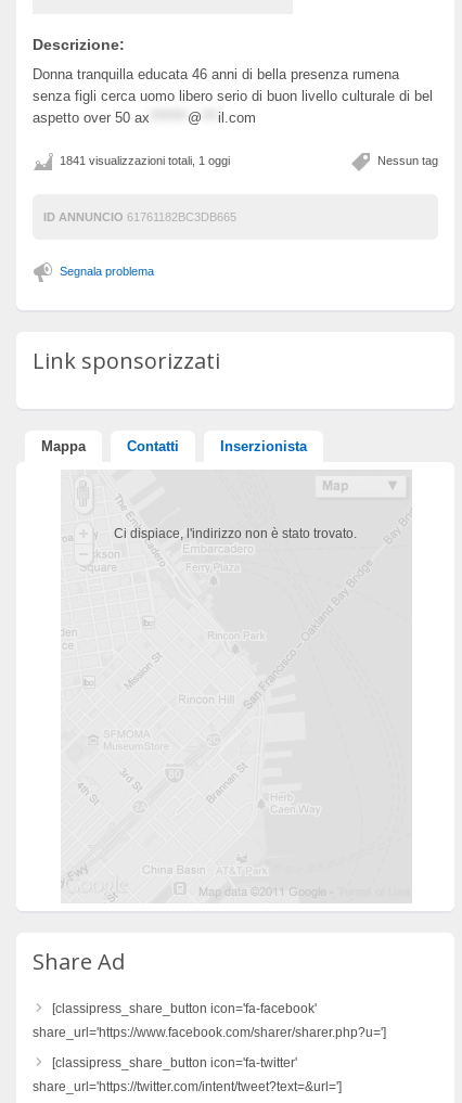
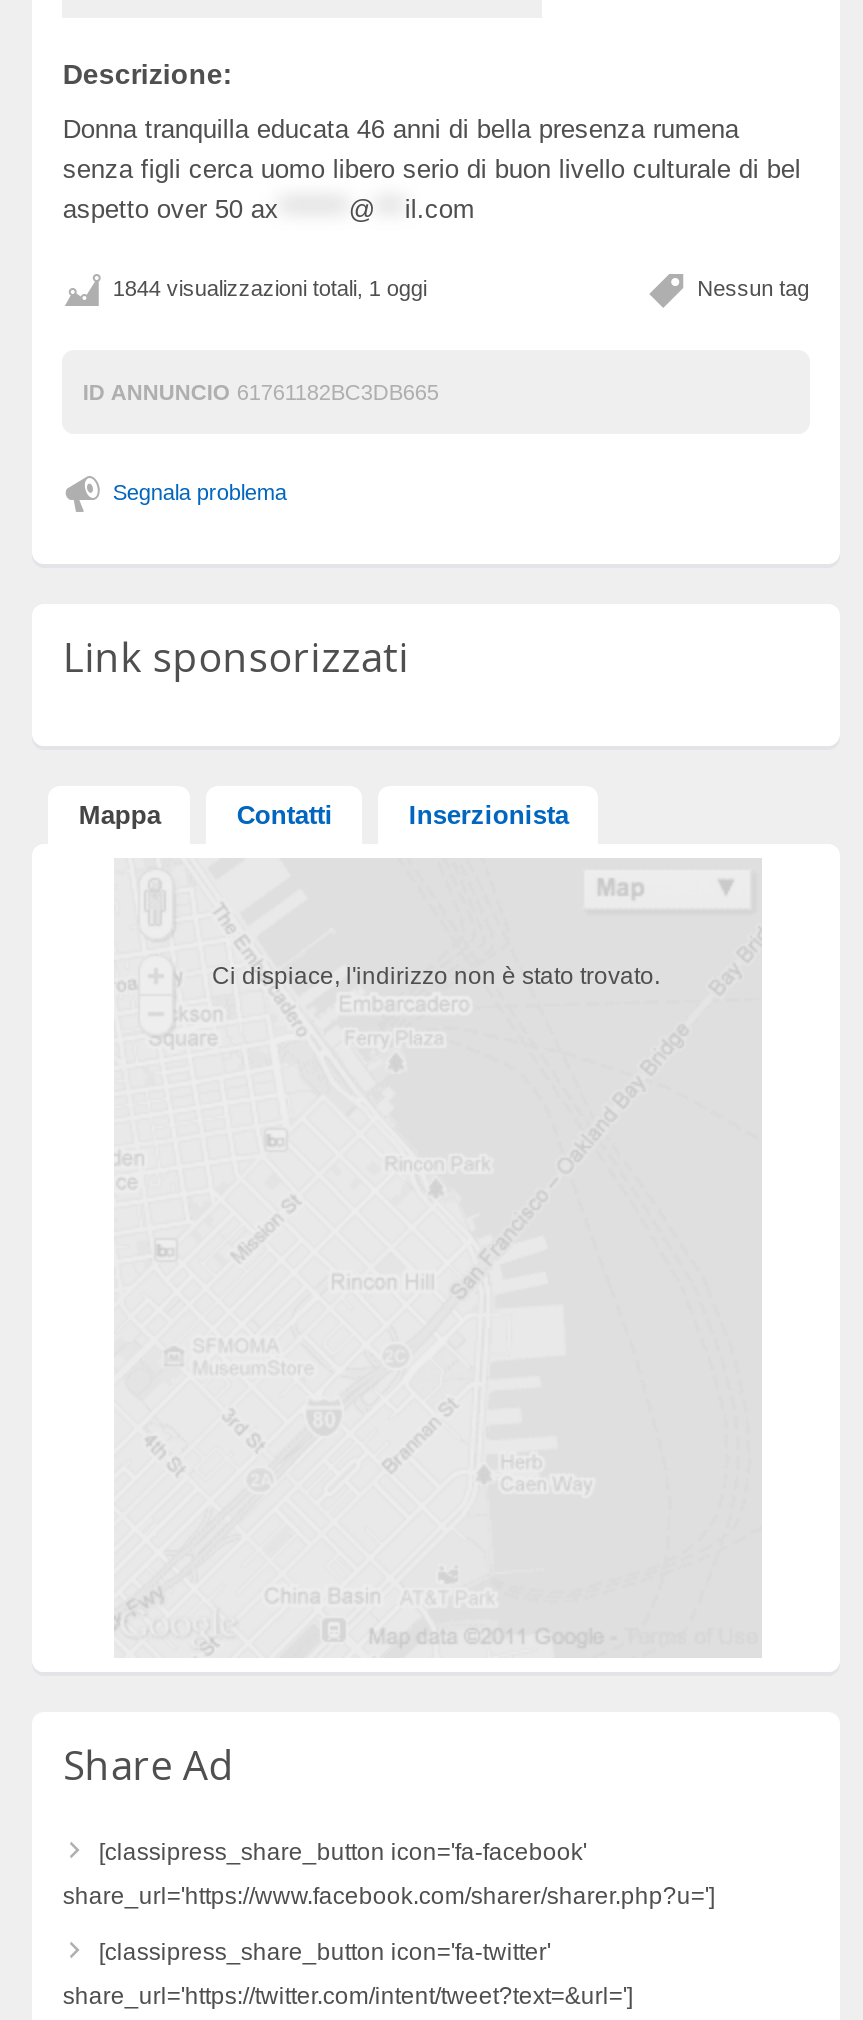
[60,153,230,166] 1841 visualizzazioni totali, 1 oggi -> [113,275,427,299] 1844 visualizzazioni totali, 1 oggi

